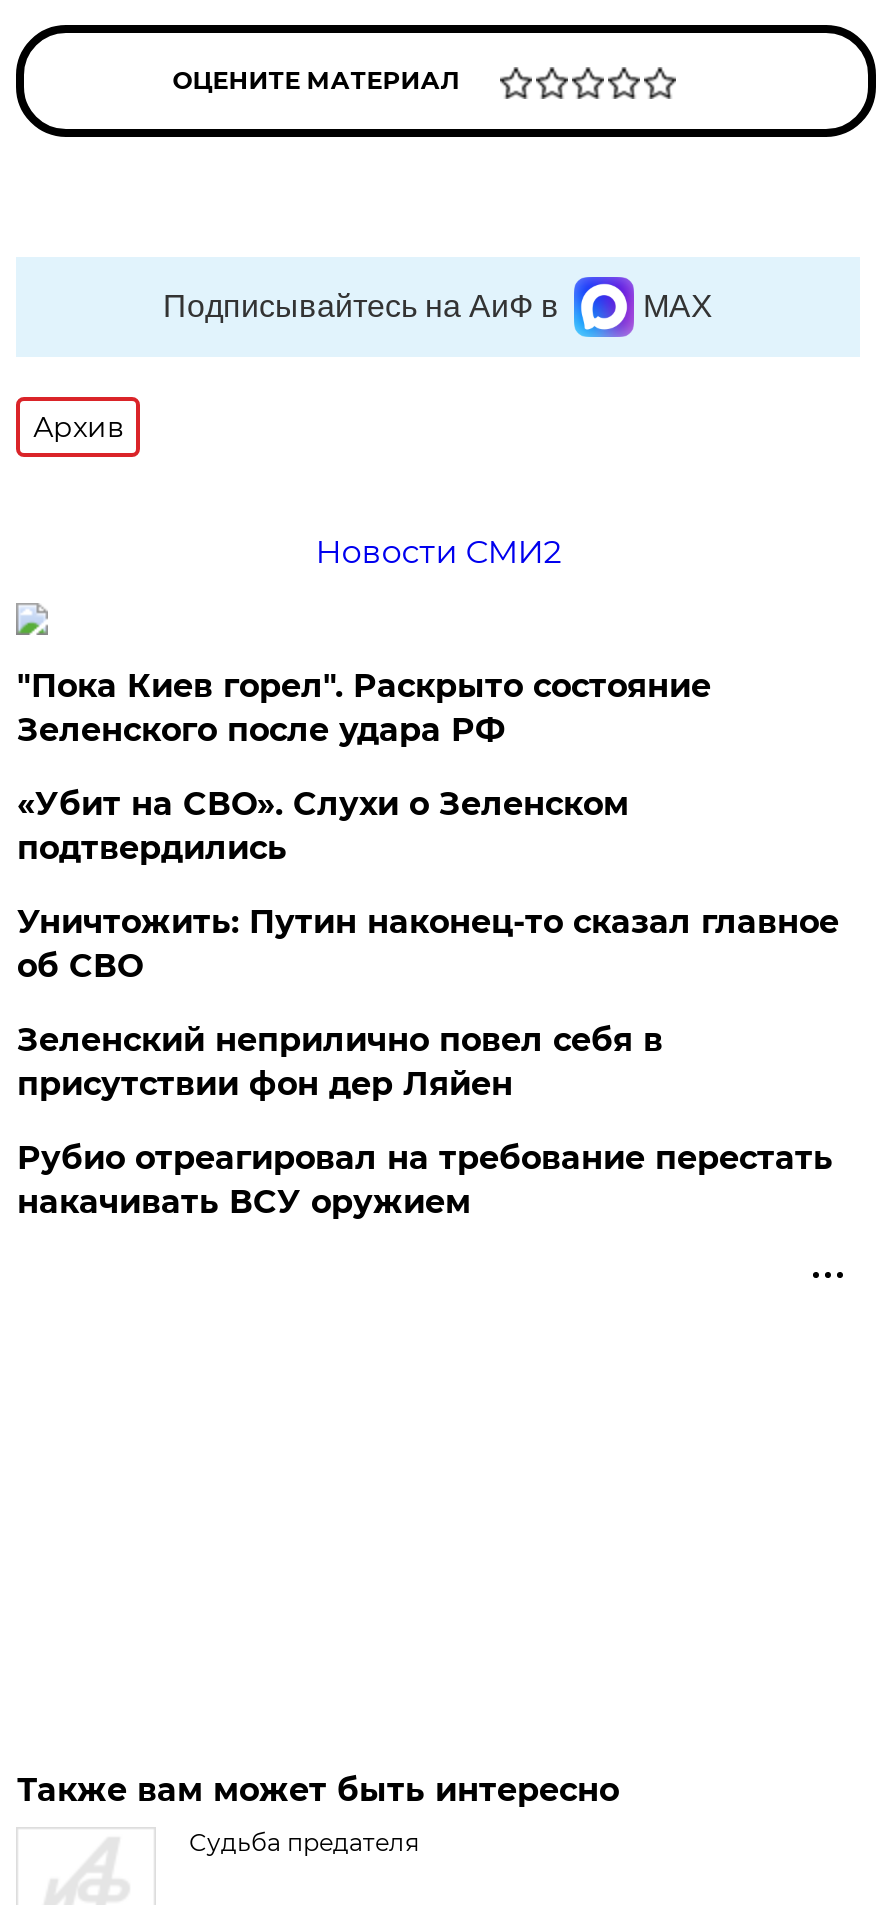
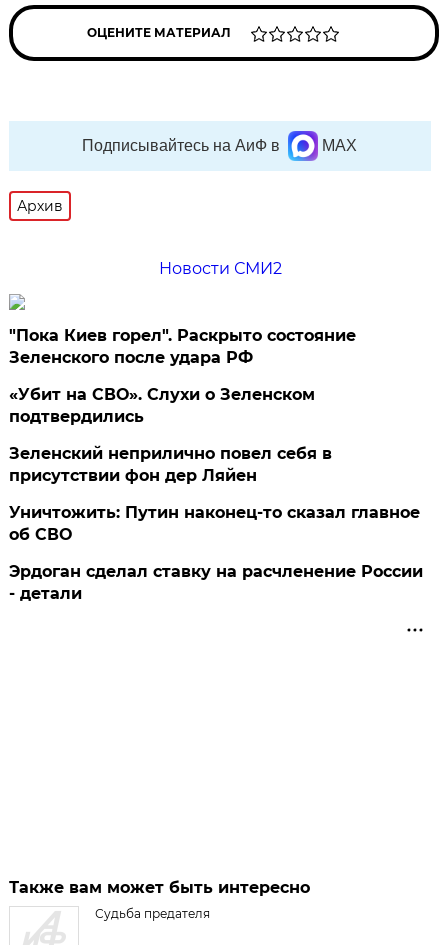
moved [17,903,839,985] -> [9,503,420,544]: Уничтожить: Путин наконец-то сказал главное | об СВО
moved [17,1021,663,1103] -> [9,444,332,485]: Зеленский неприлично повел cебя в | присутствии фон дер Ляйен
[17,1139,833,1221] Рубио отреагировал на требование перестать | накачивать ВСУ оружием -> [9,562,423,603] Эрдоган сделал ставку на расчленение России | - детали

